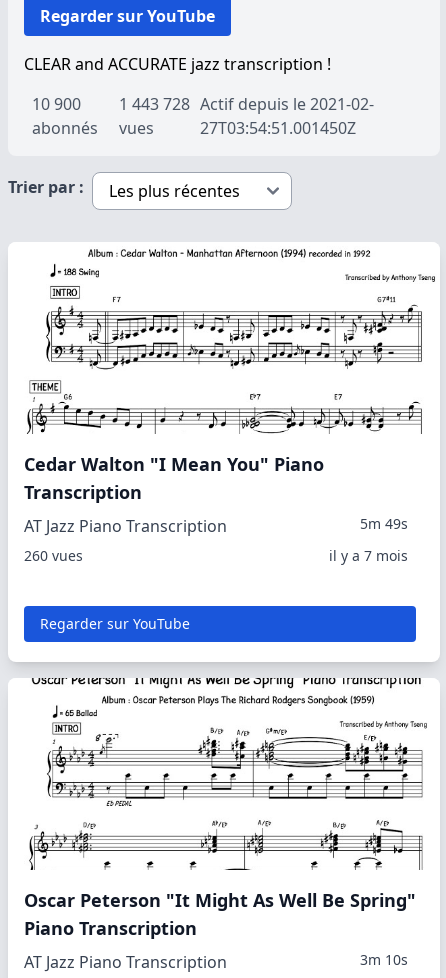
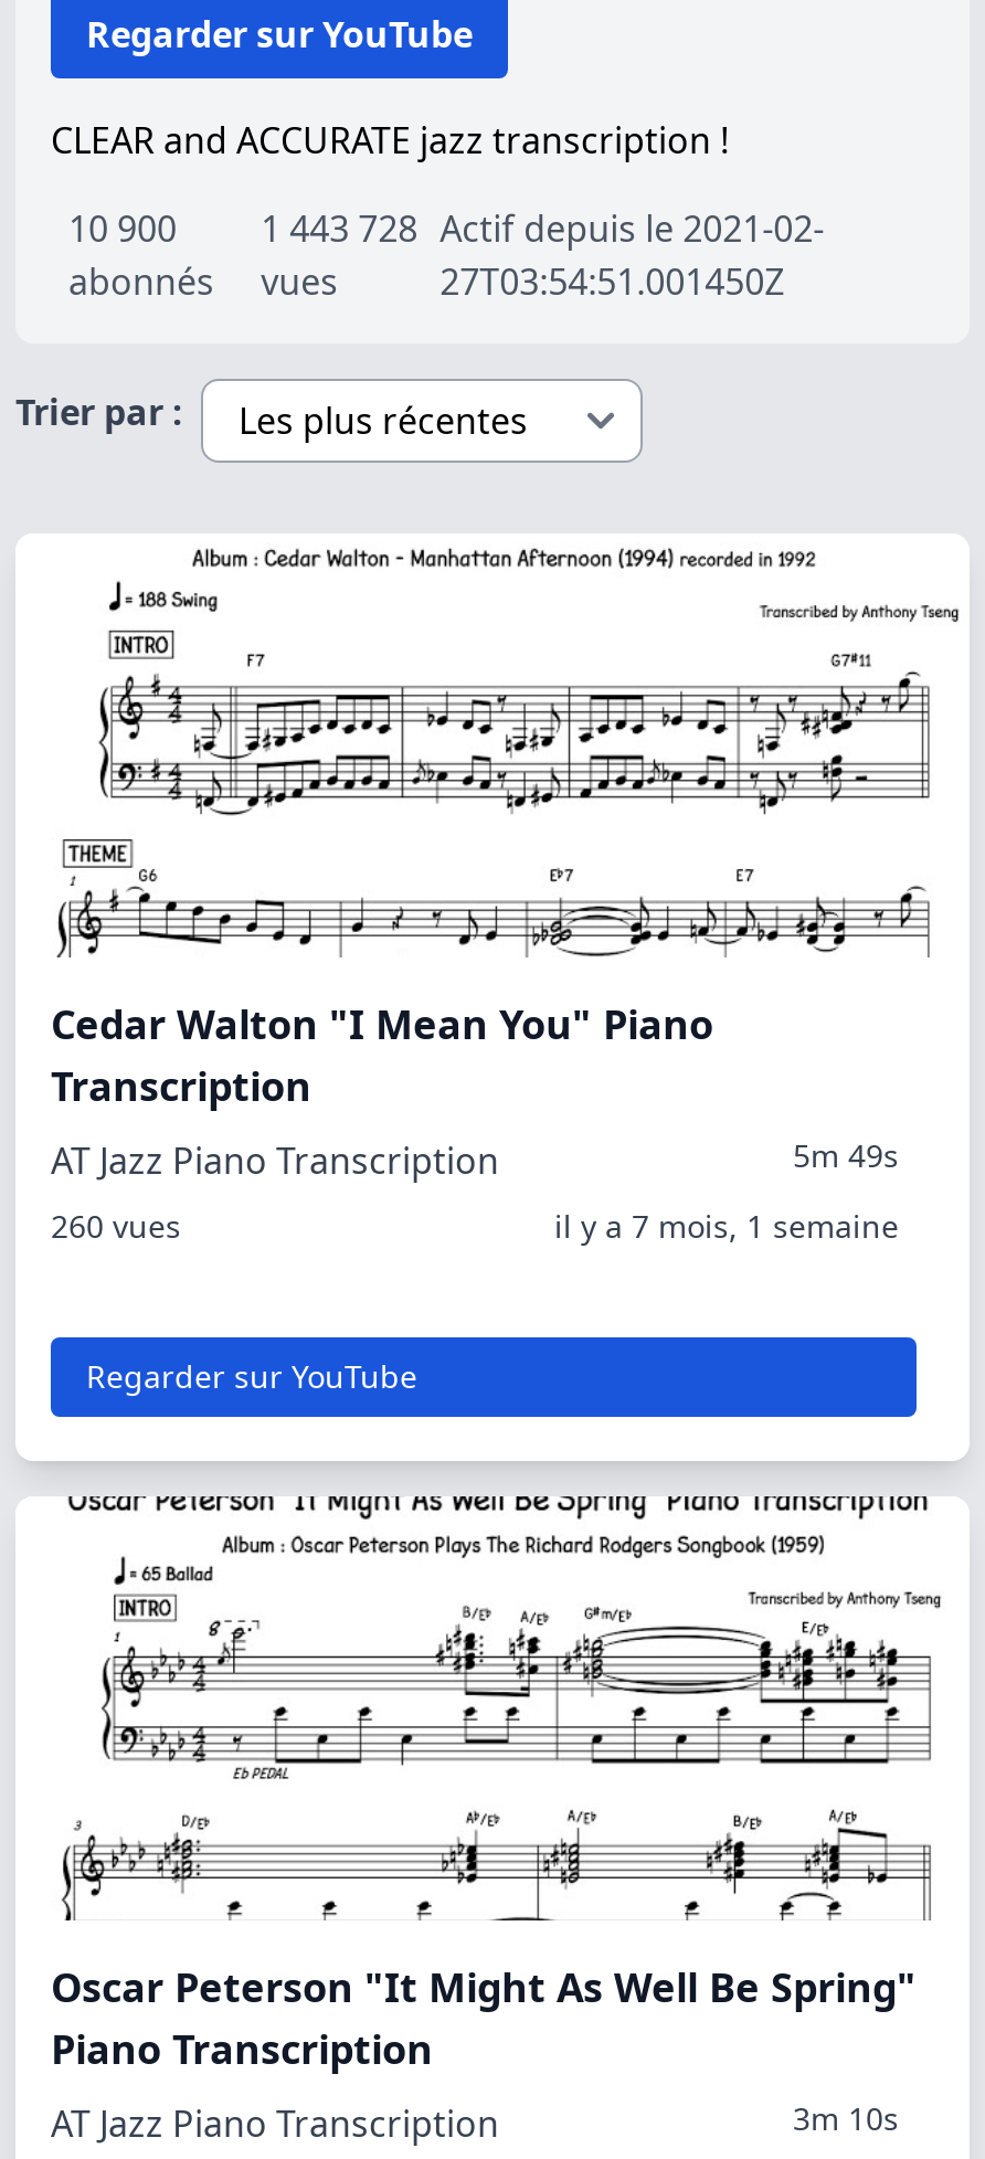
[329,546,408,565] il y a 7 mois -> [554,1205,899,1247] il y a 7 mois, 1 semaine

